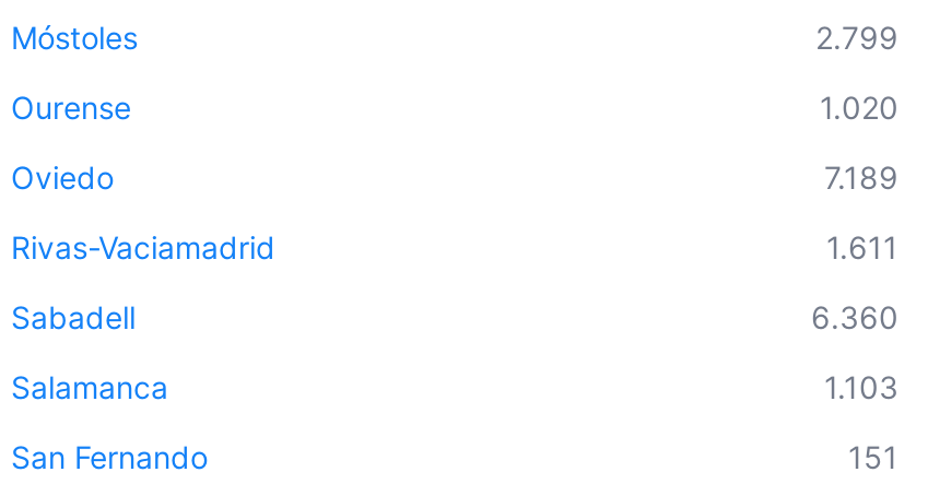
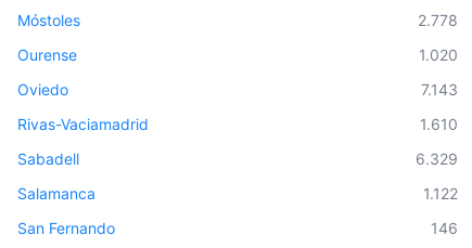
[815,18,898,55] 2.799 -> [418,10,458,29] 2.778
[824,158,898,195] 7.189 -> [421,80,458,98] 7.143
[826,227,898,265] 1.611 -> [420,114,458,133] 1.610
[811,297,898,335] 6.360 -> [416,149,458,167] 6.329
[824,367,898,404] 1.103 -> [423,184,458,202] 1.122
[848,437,898,474] 151 -> [431,218,458,237] 146

